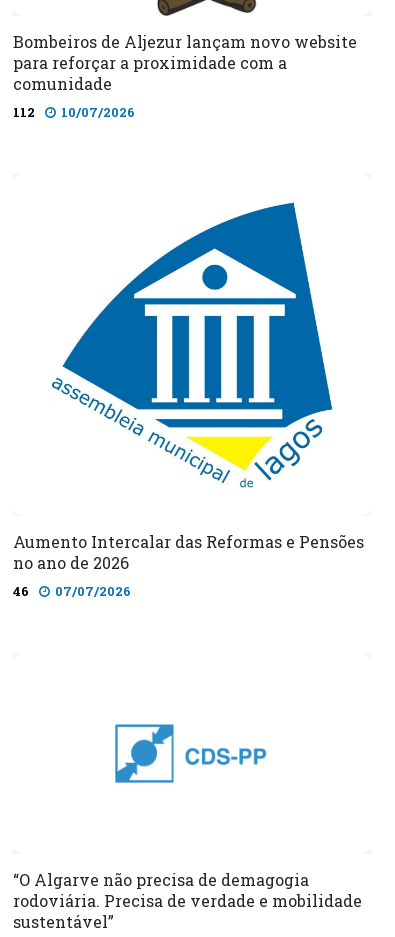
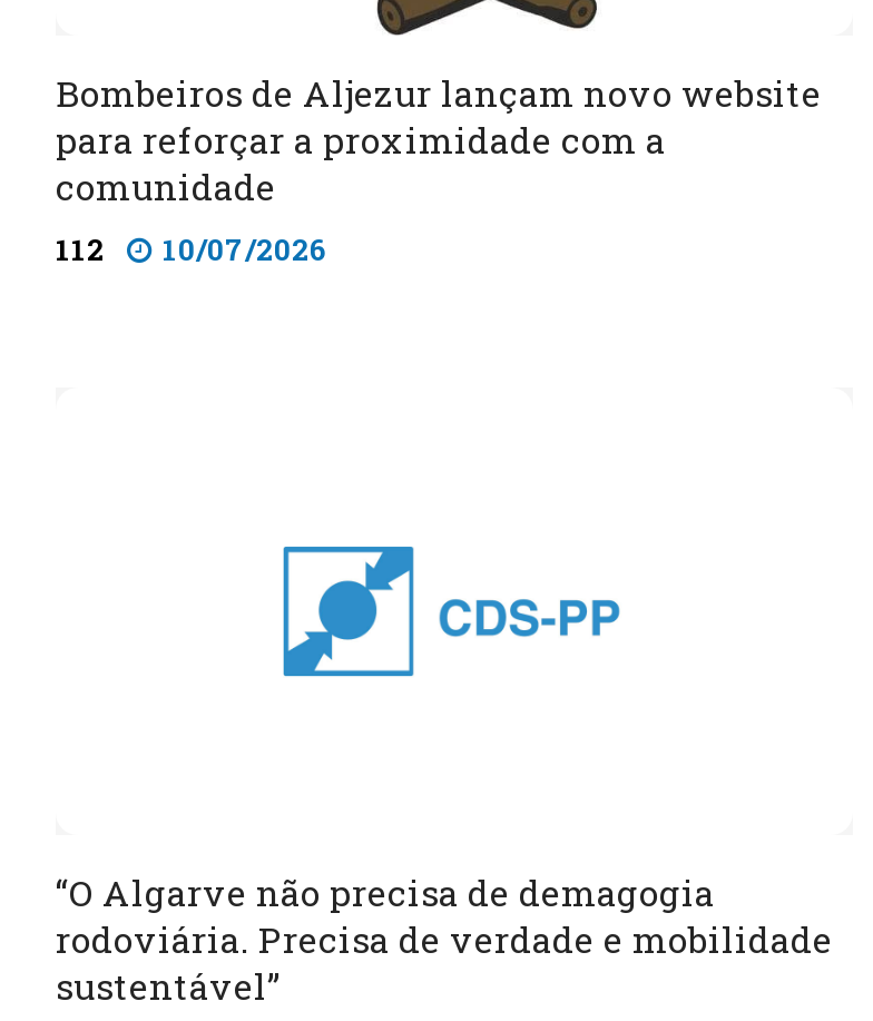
[51,202,333,488] [image] -> none
[13,531,364,600] Aumento Intercalar das Reformas e Pensões | no ano de 2026 | 46 | 07/07/2026 -> none

